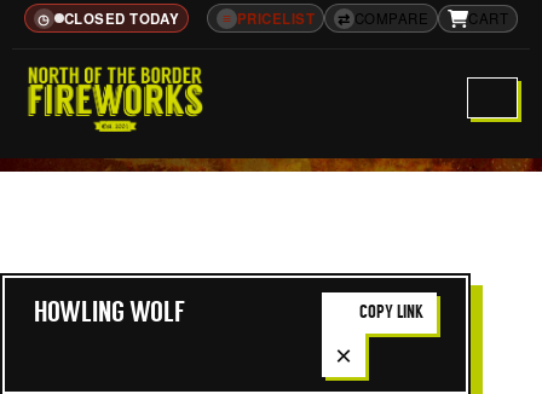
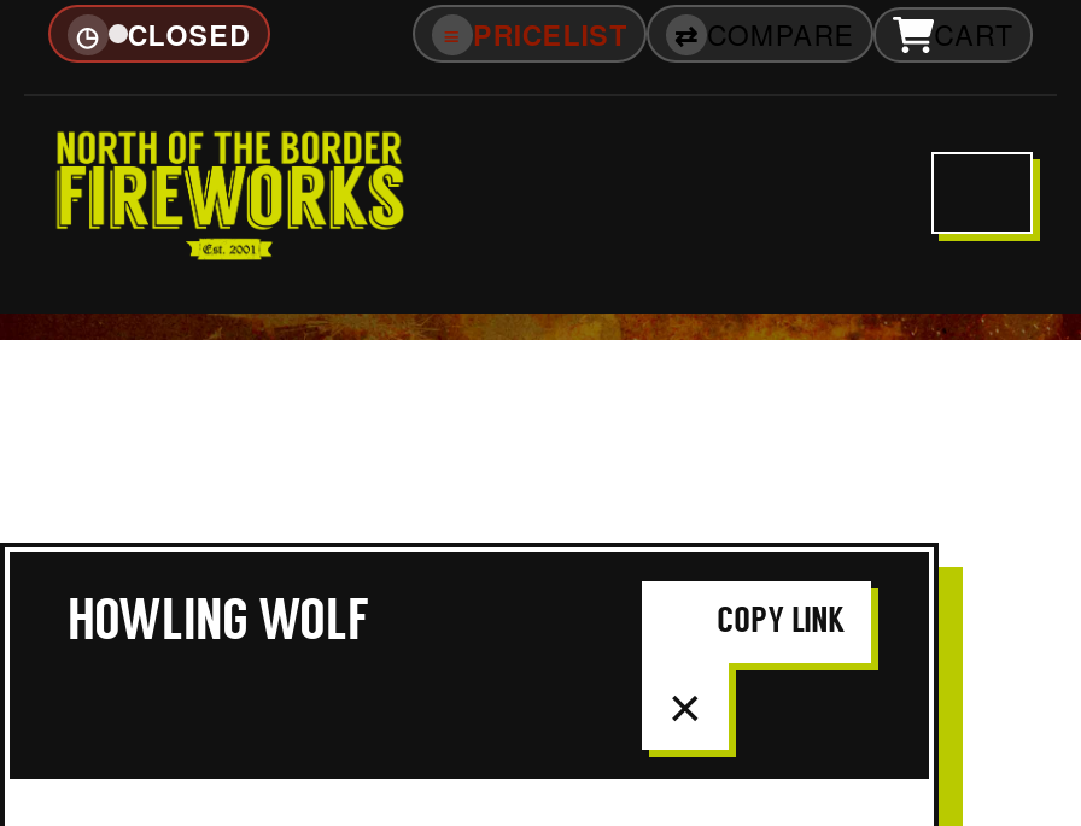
[64,8,180,29] CLOSED TODAY -> [127,14,250,55] CLOSED

